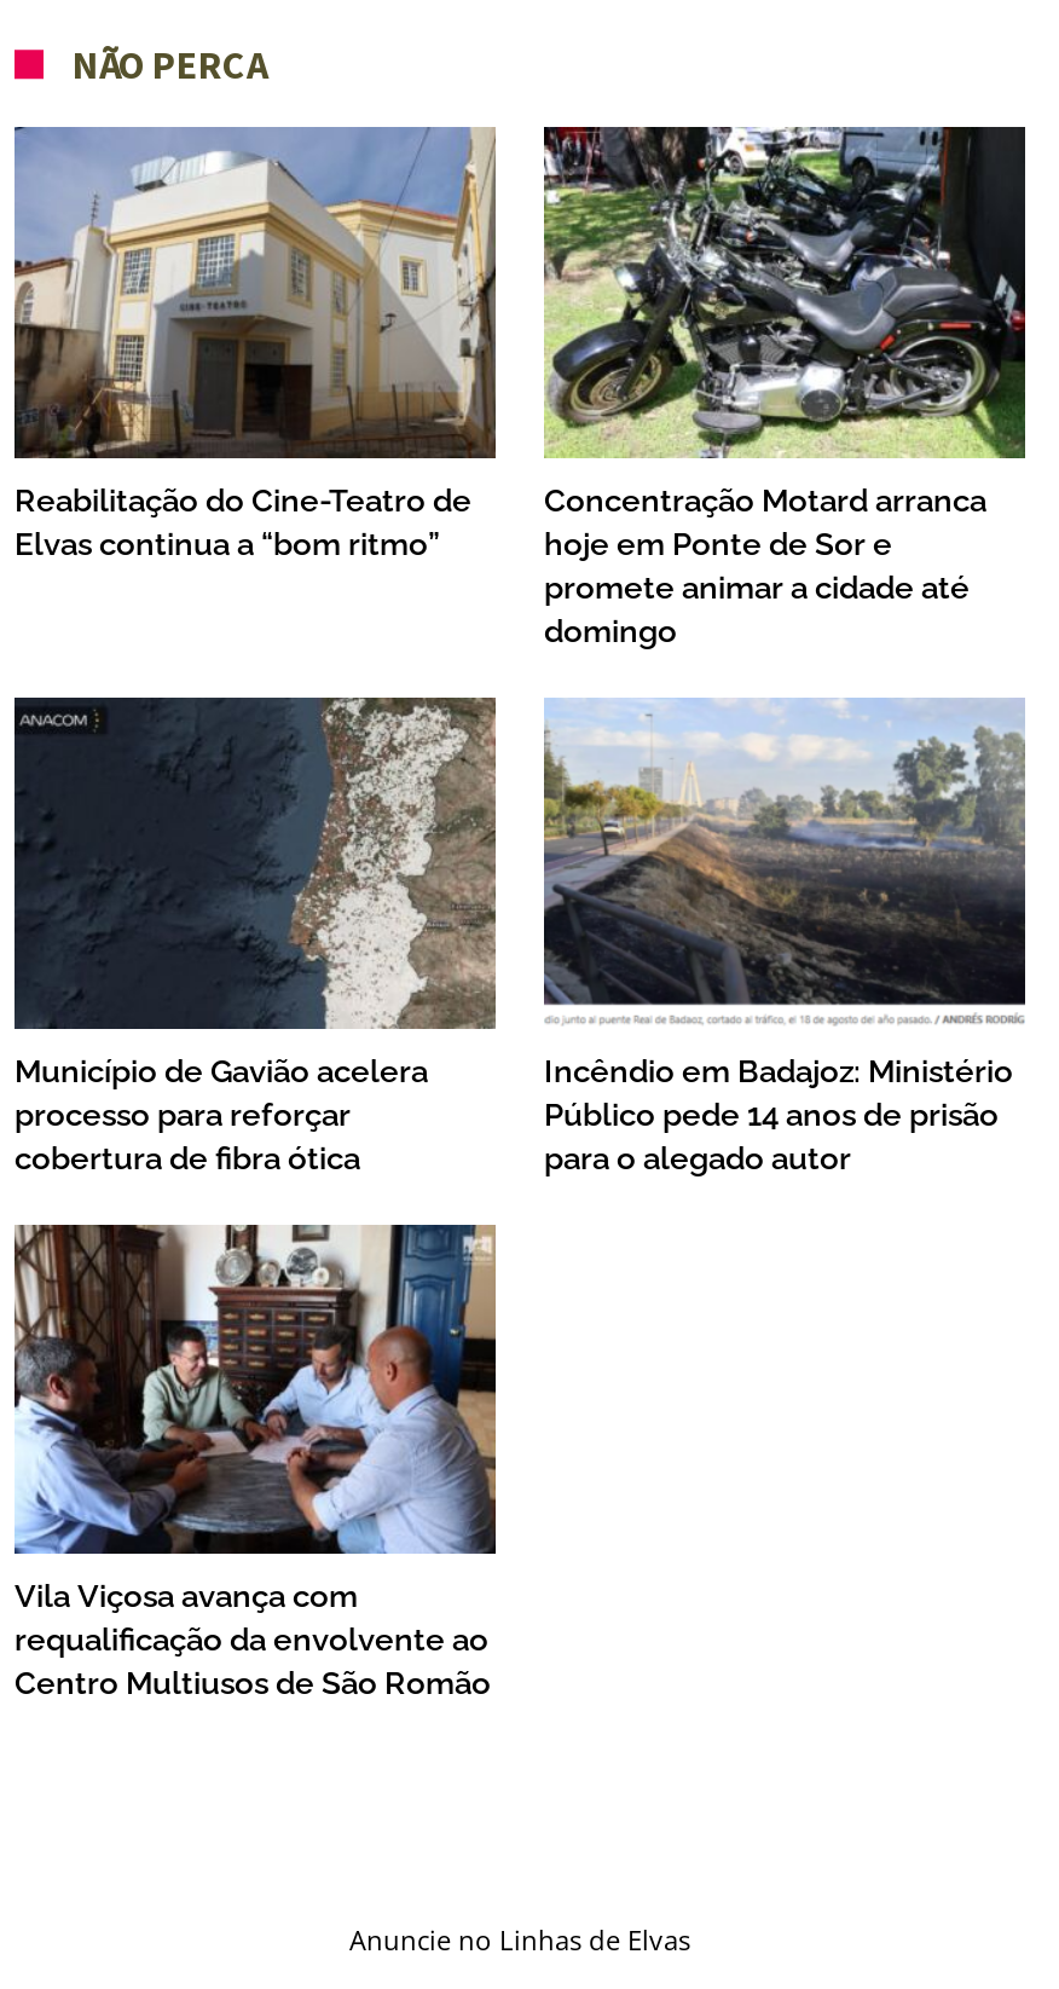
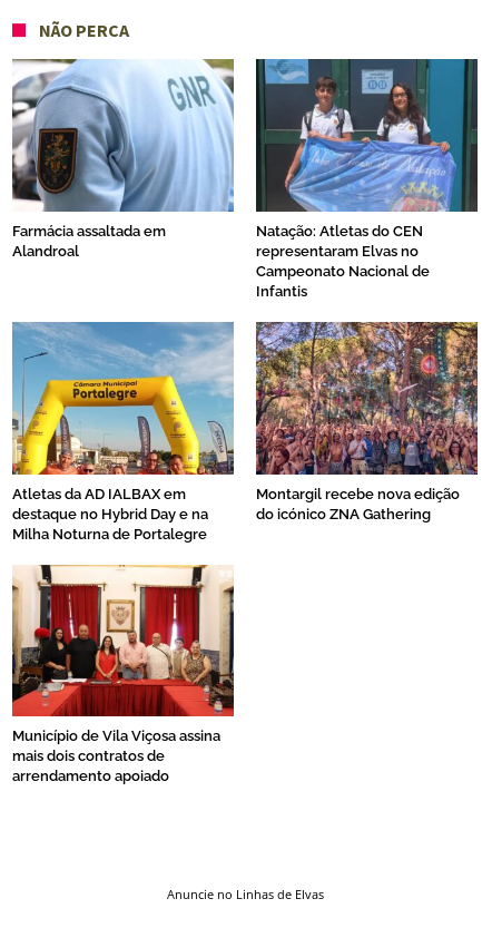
[12,125,498,562] [image] | Reabilitação do Cine-Teatro de | Elvas continua a “bom ritmo” -> [11,58,235,259] [image] | Farmácia assaltada em | Alandroal
[542,125,1025,649] [image] | Concentração Motard arranca | hoje em Ponte de Sor e | promete animar a cidade até | domingo -> [255,58,478,299] [image] | Natação: Atletas do CEN | representaram Elvas no | Campeonato Nacional de | Infantis
[12,695,498,1176] [image] | Município de Gavião acelera | processo para reforçar | cobertura de fibra ótica -> [11,321,235,542] [image] | Atletas da AD IALBAX em | destaque no Hybrid Day e na | Milha Noturna de Portalegre
[542,698,1028,1176] [image] | Incêndio em Badajoz: Ministério | Público pede 14 anos de prisão | para o alegado autor -> [255,321,479,522] [image] | Montargil recebe nova edição | do icónico ZNA Gathering
[12,1222,498,1702] [image] | Vila Viçosa avança com | requalificação da envolvente ao | Centro Multiusos de São Romão -> [11,564,235,785] [image] | Município de Vila Viçosa assina | mais dois contratos de | arrendamento apoiado

